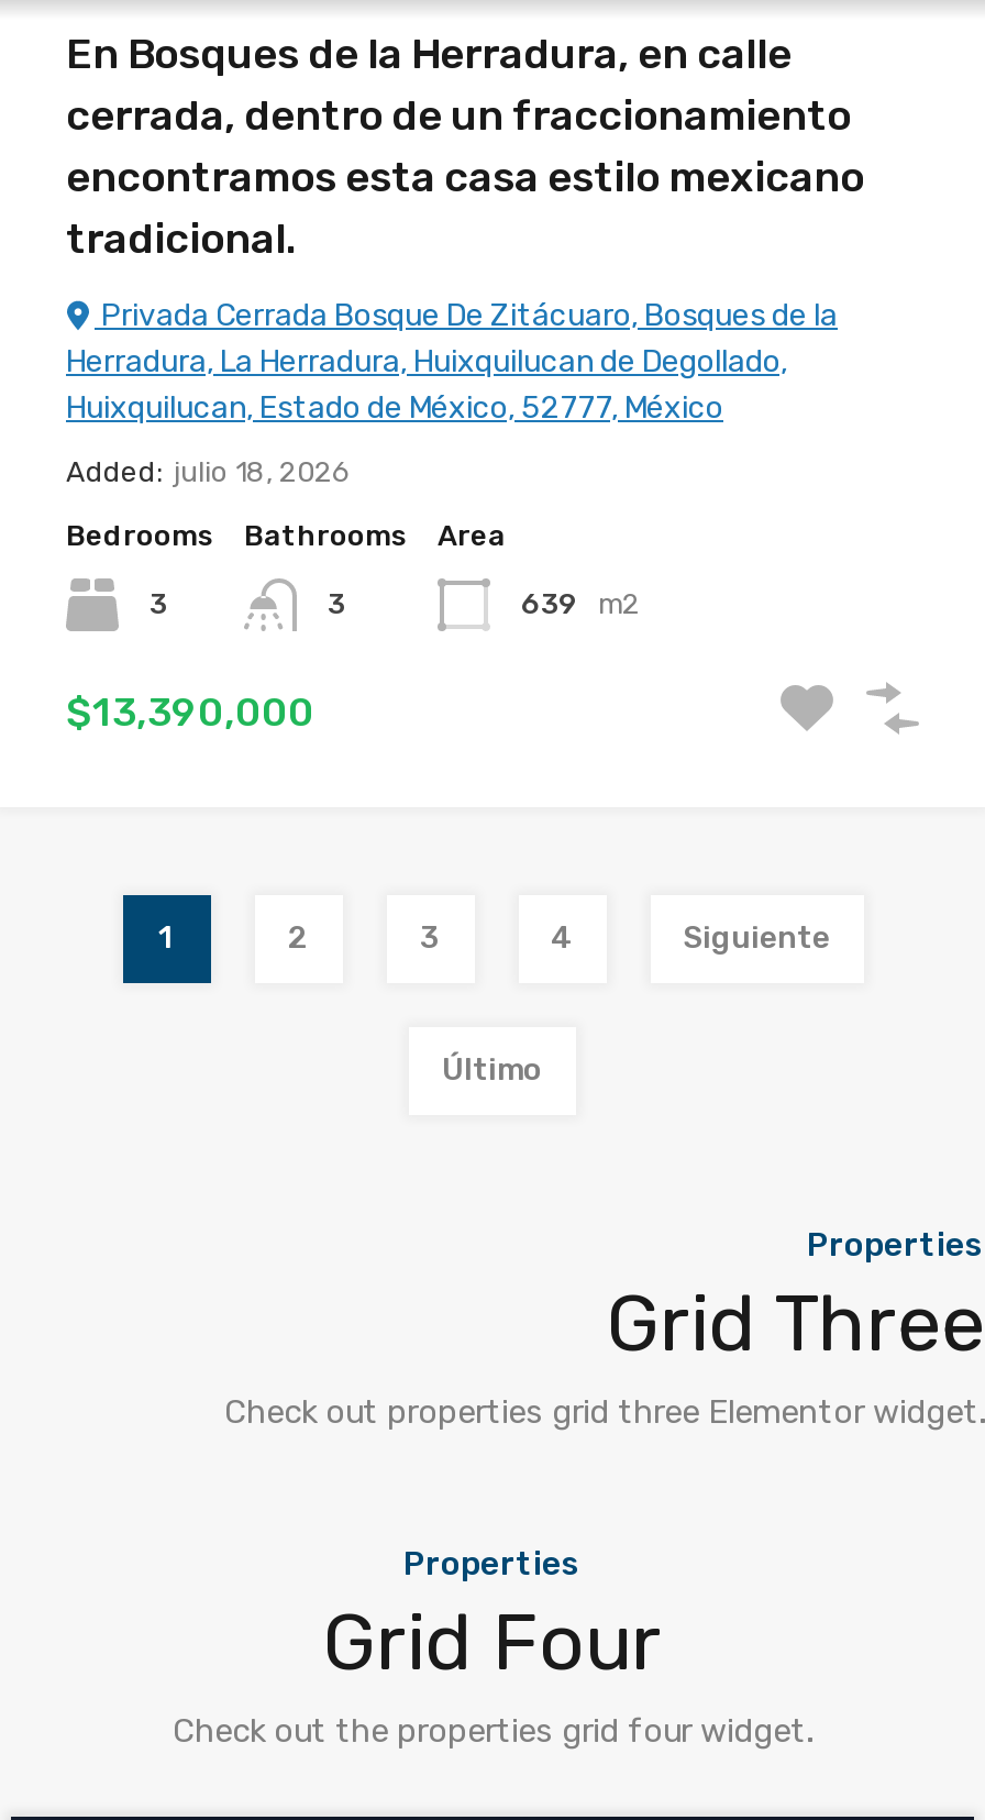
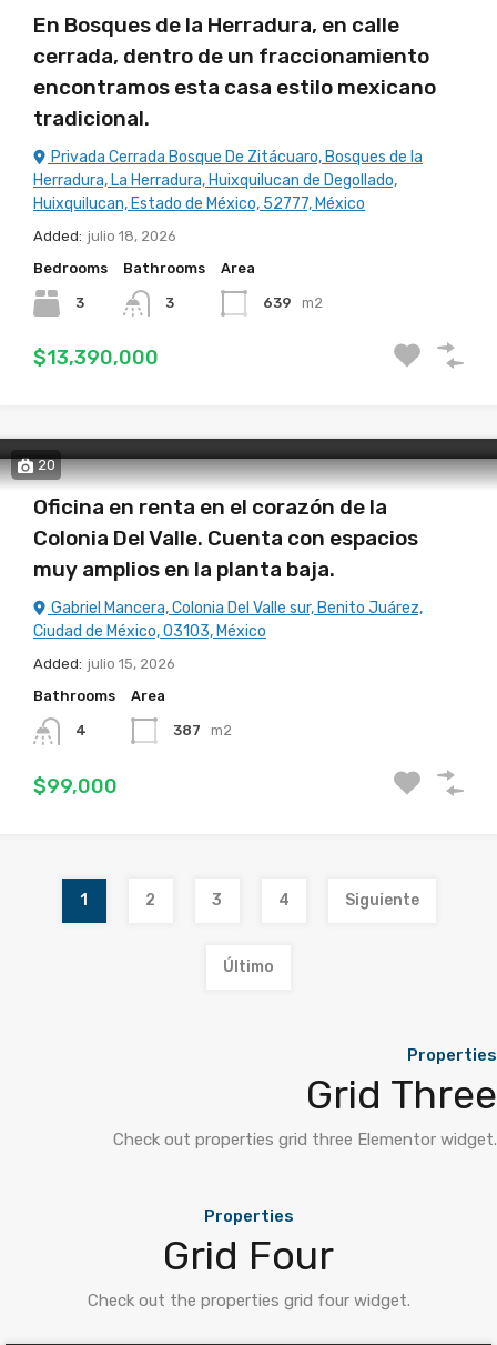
none -> [33,457,423,739] 20 | Oficina en renta en el corazón de la | Colonia Del Valle. Cuenta con espacios | muy amplios en la planta baja. | Gabriel Mancera, Colonia Del Valle sur, Benito Juárez, | Ciudad de México, 03103, México | Added: julio 15, 2026 | Bathrooms | 4
none -> [33,688,232,798] Area | 387 m2 | $99,000

